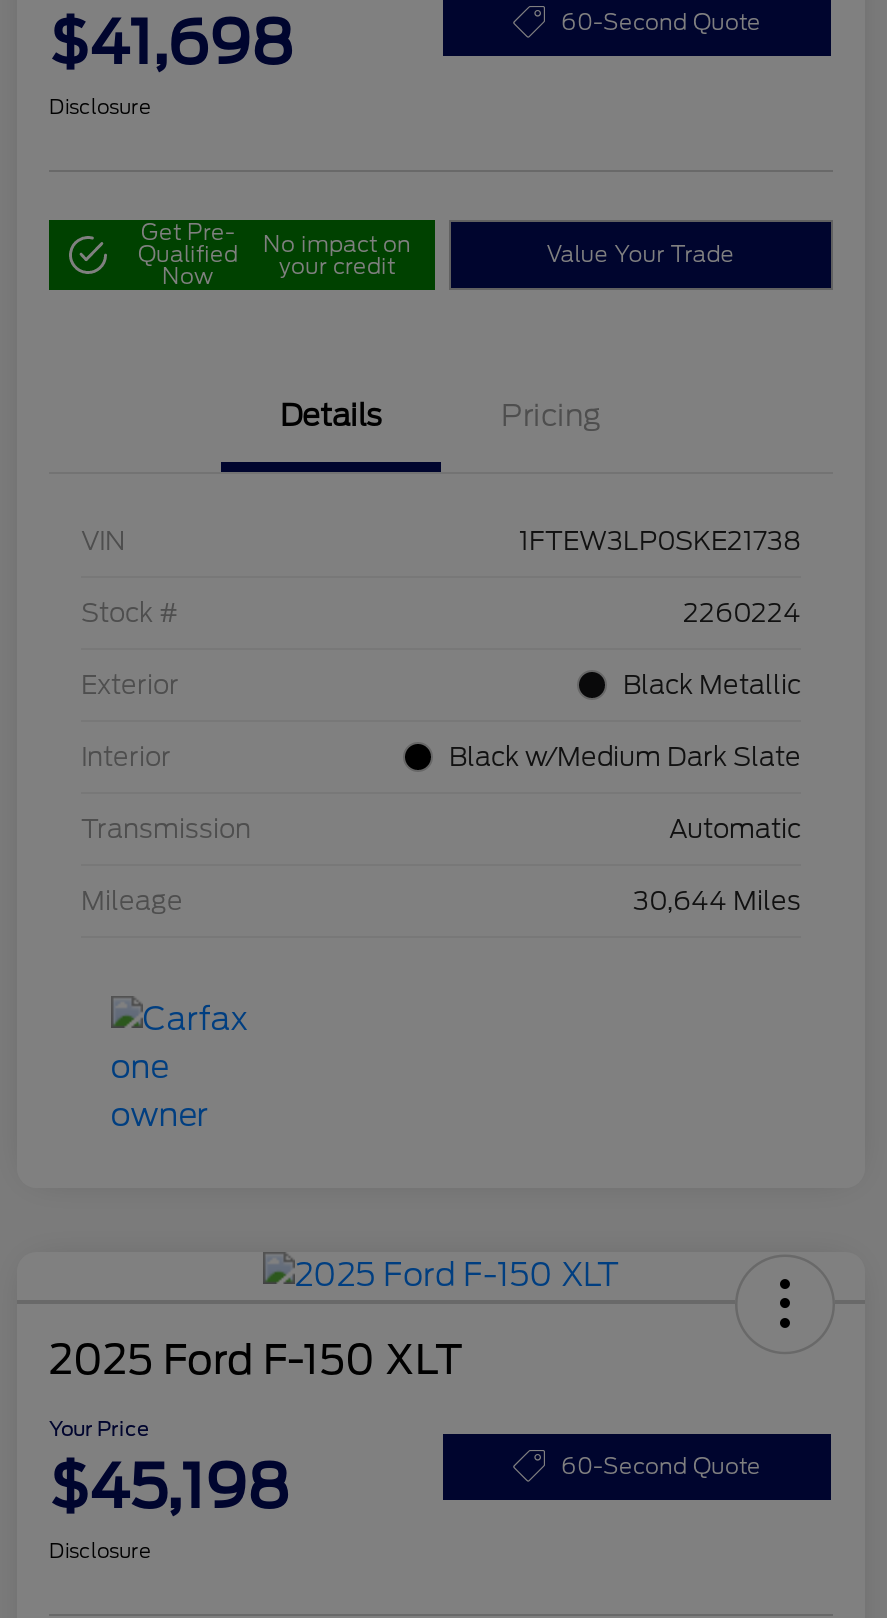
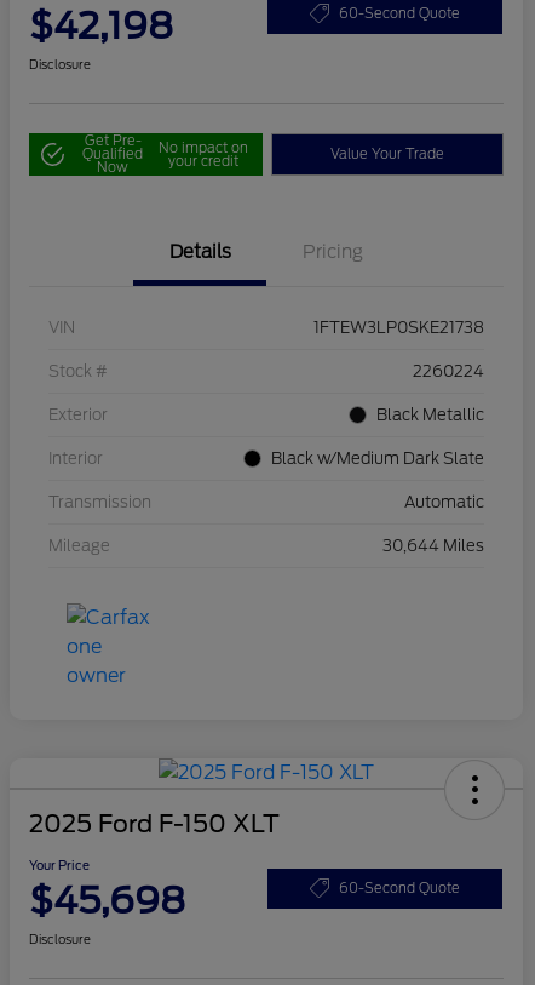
[49,6,293,78] $41,698 -> [29,4,173,47] $42,198
[49,1450,289,1522] $45,198 -> [29,879,185,922] $45,698

